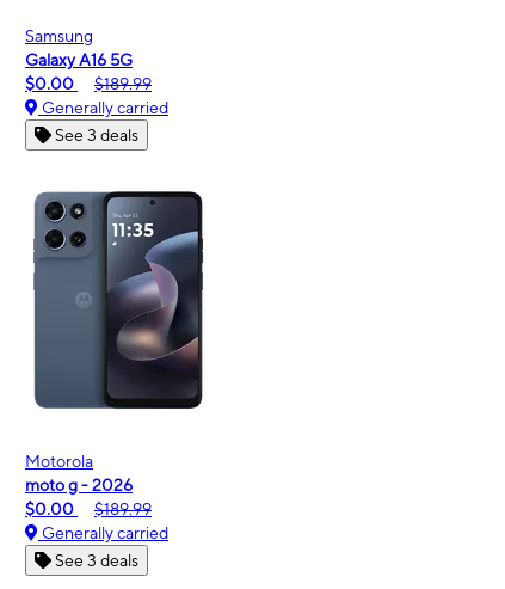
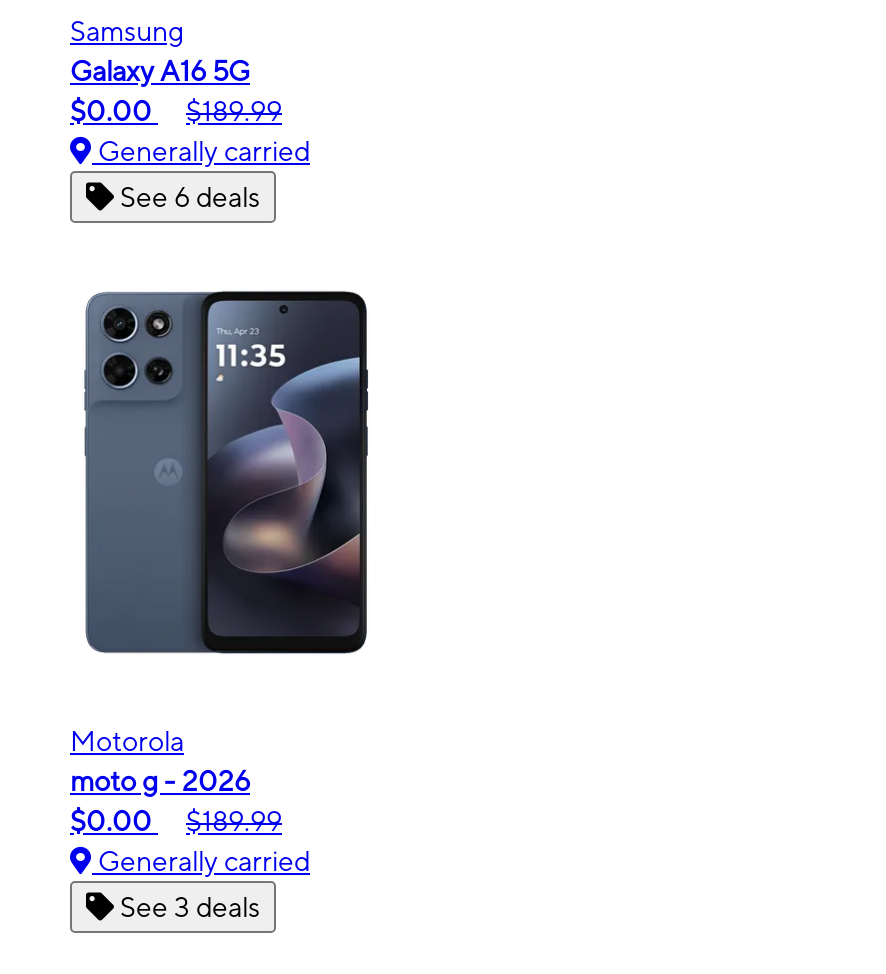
[55,125,138,145] See 3 deals -> [120,180,260,212] See 6 deals

